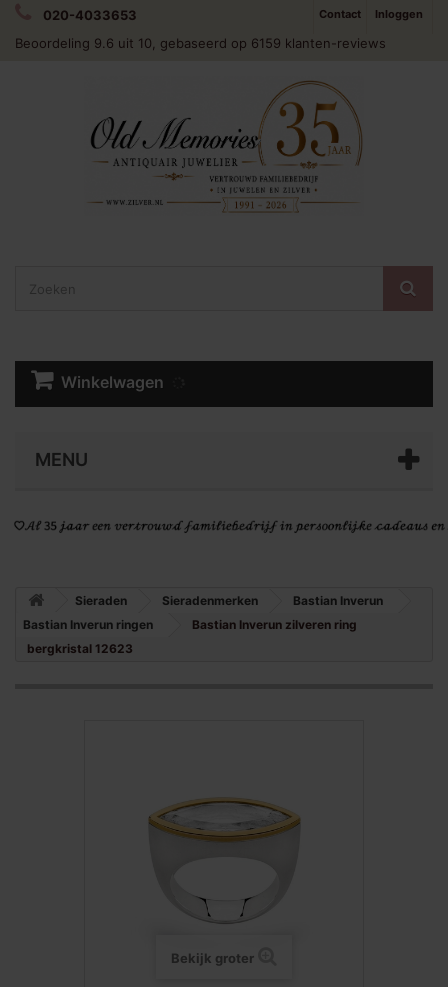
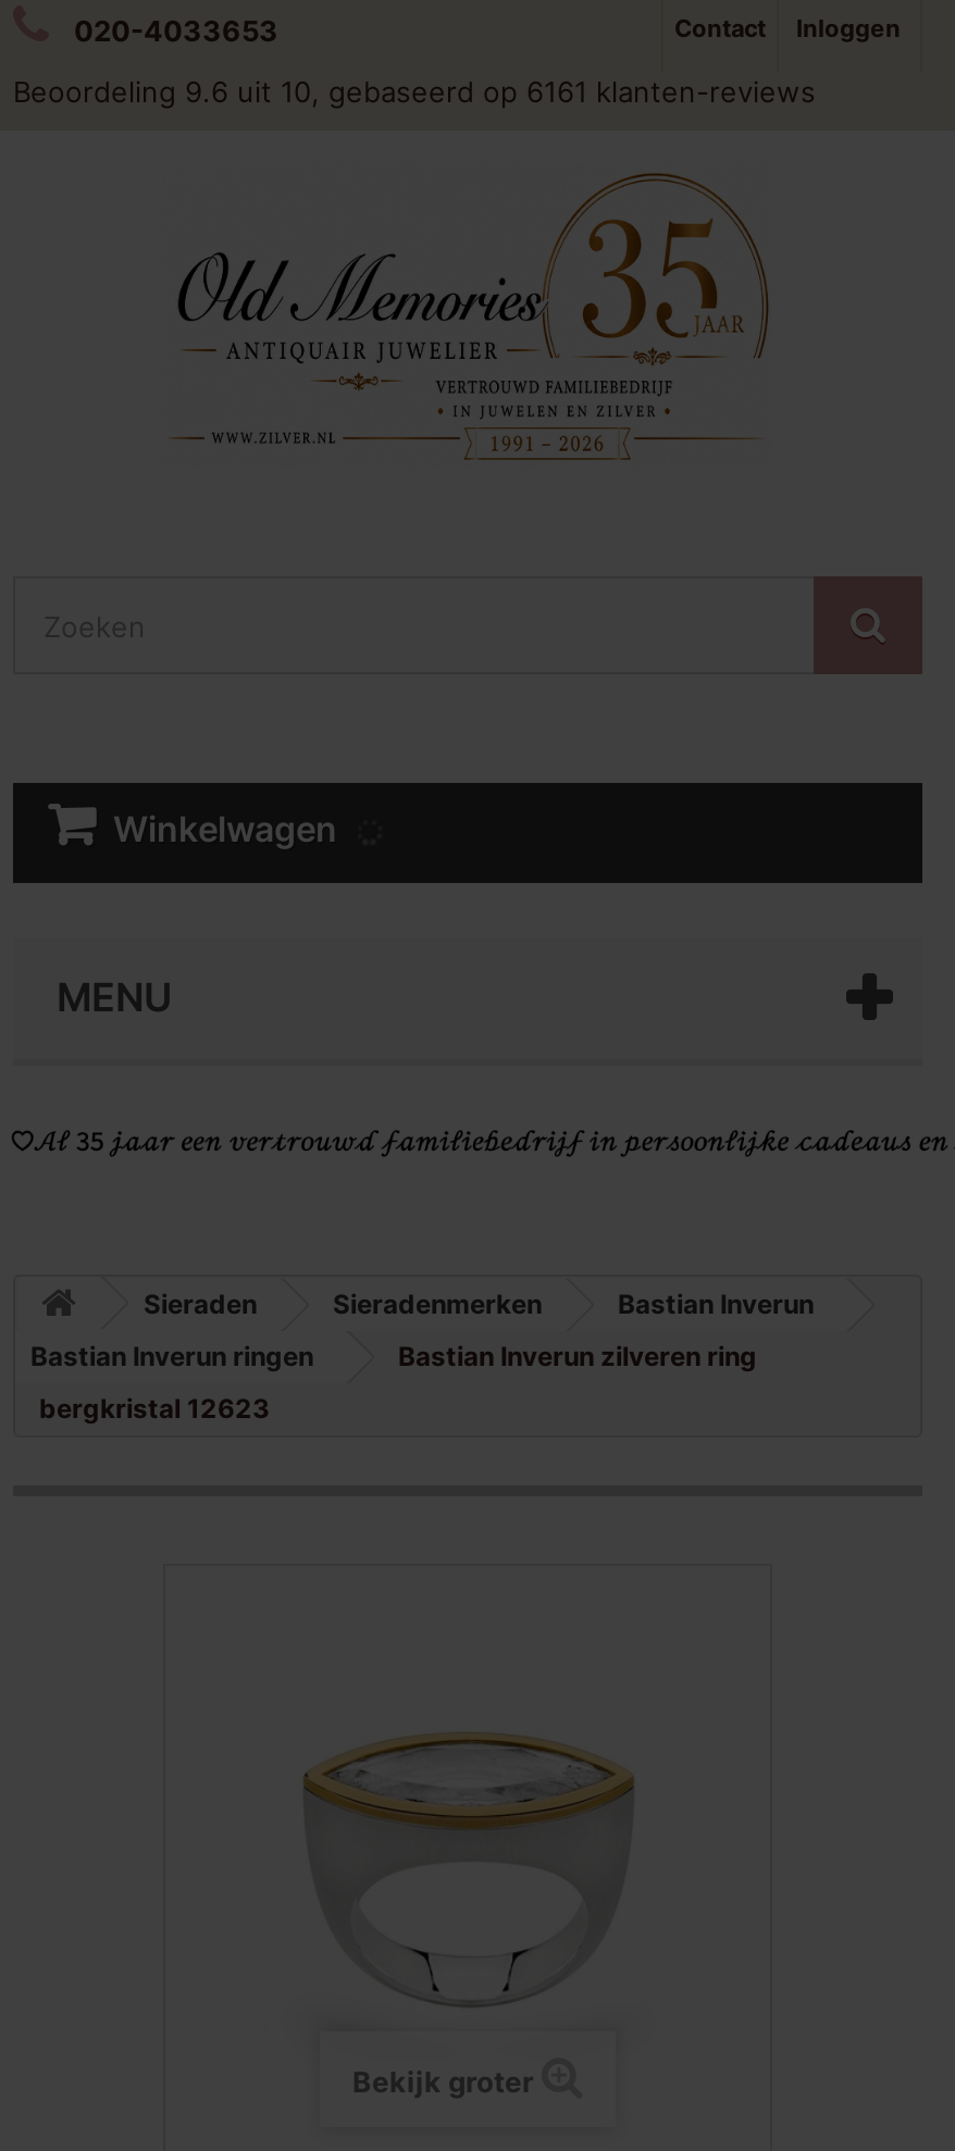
[15,35,386,51] Beoordeling 9.6 uit 10, gebaseerd op 6159 klanten-reviews -> [13,74,816,109] Beoordeling 9.6 uit 10, gebaseerd op 6161 klanten-reviews

